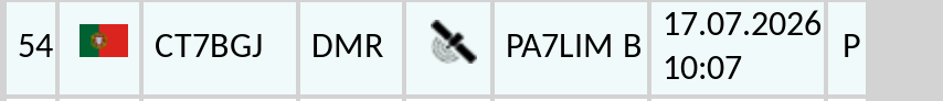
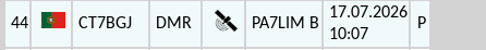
[18,31,53,66] 54 -> [11,15,28,33] 44

